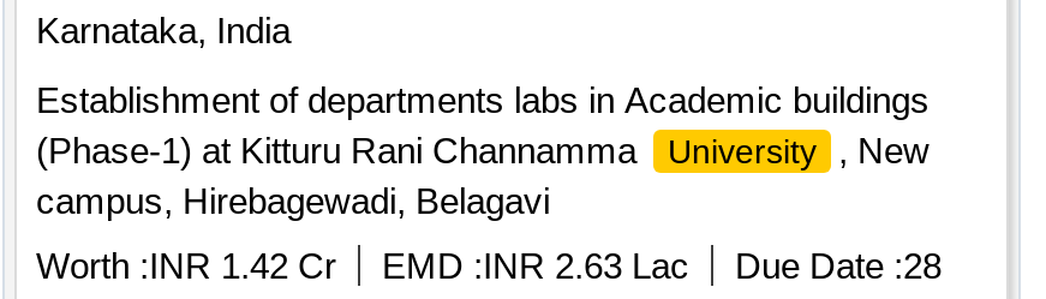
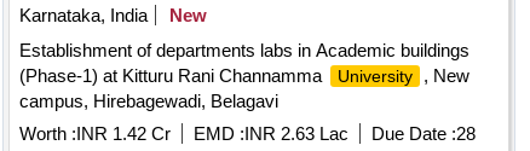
none -> [169,5,207,26] New

